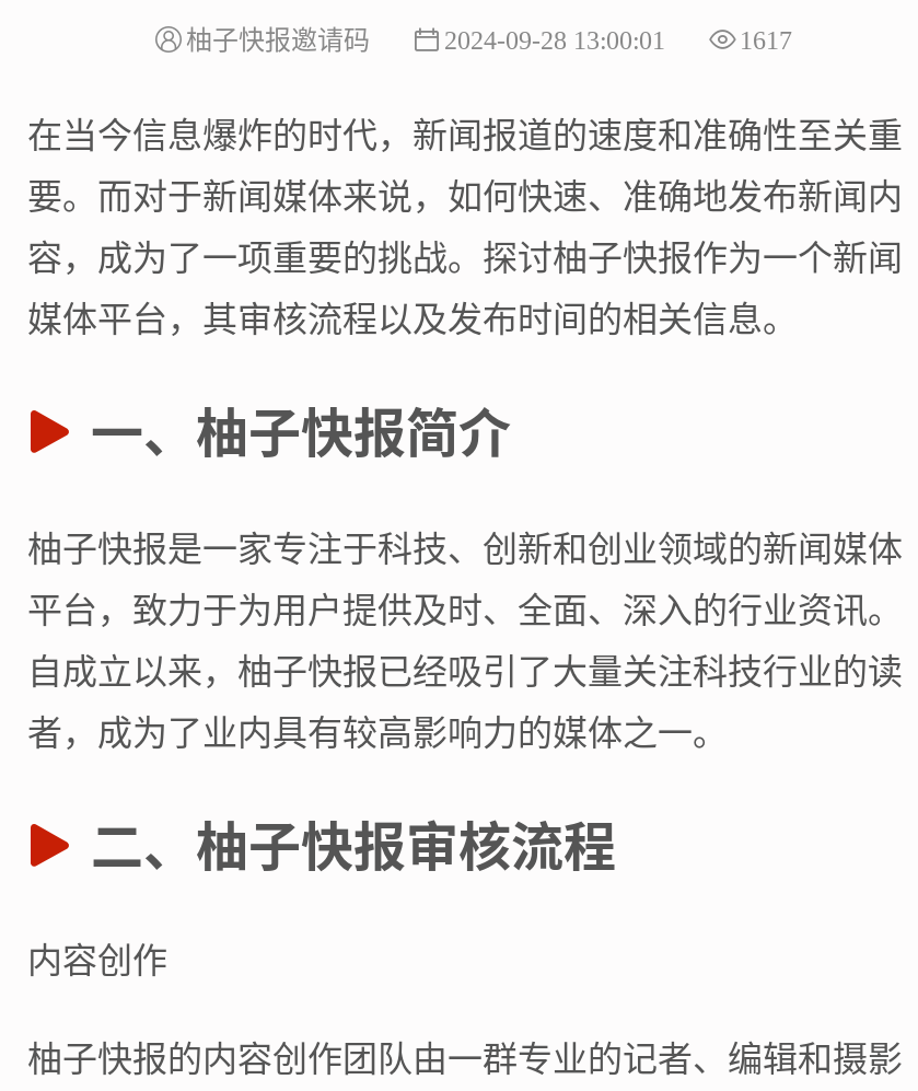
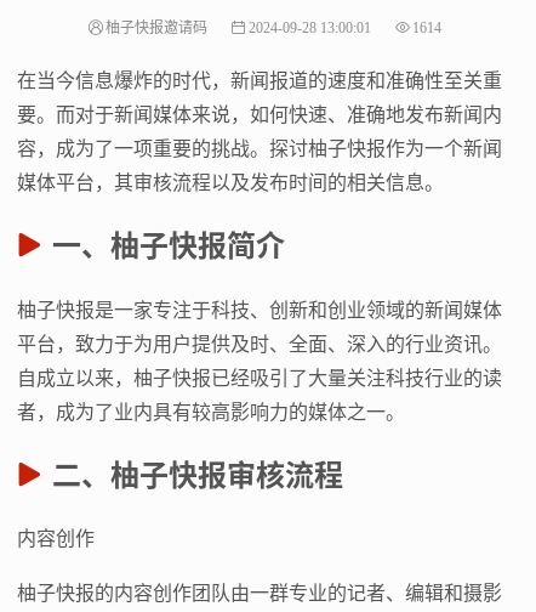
[740,25,792,53] 1617 -> [412,19,441,35] 1614

